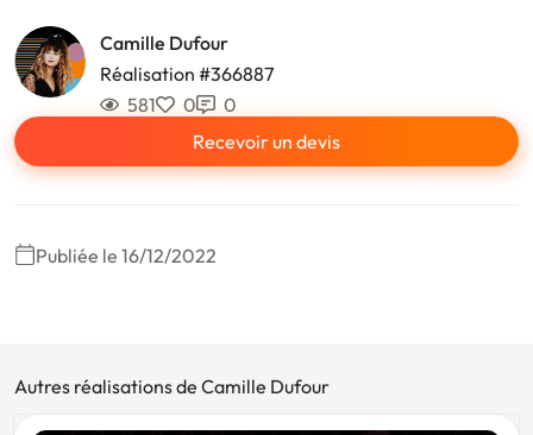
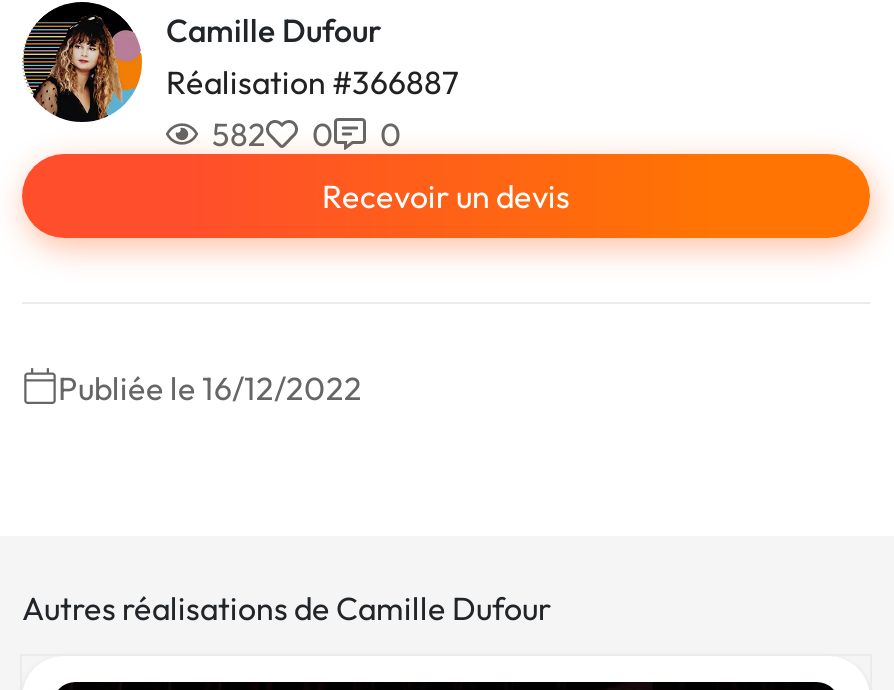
[124,93,156,117] 581 -> [206,115,266,155] 582

